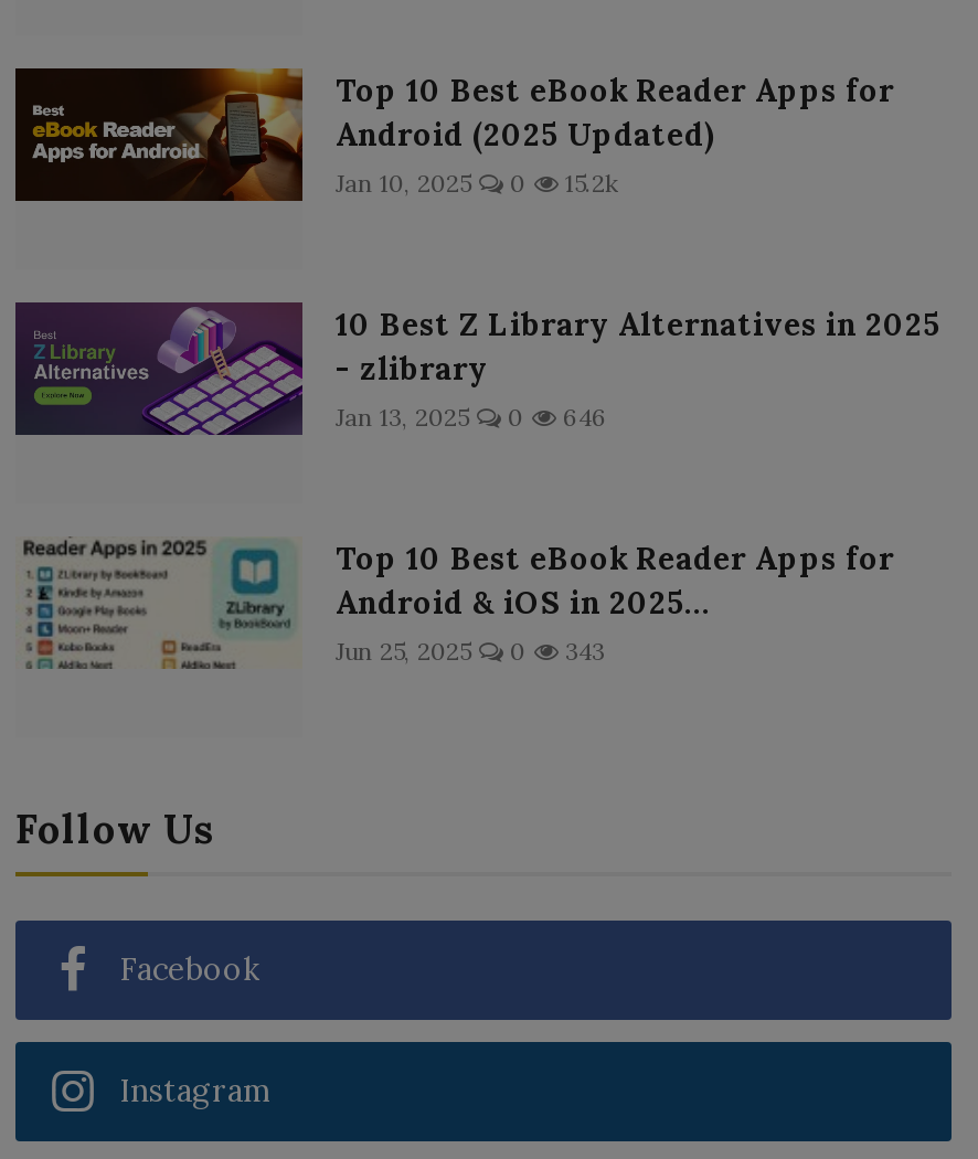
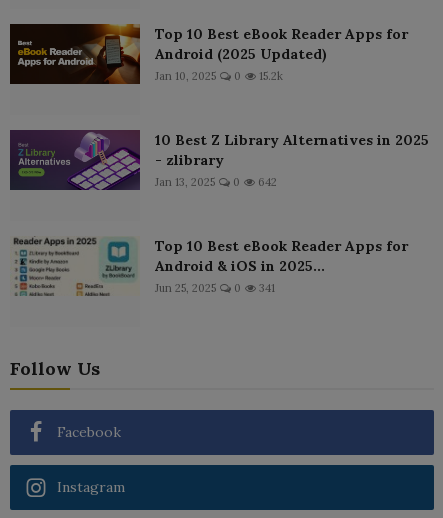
[336,401,607,432] Jan 13, 2025 0 646 -> [155,175,277,189] Jan 13, 2025 0 642
[336,635,605,666] Jun 25, 2025 0 343 -> [155,281,275,295] Jun 25, 2025 0 341

